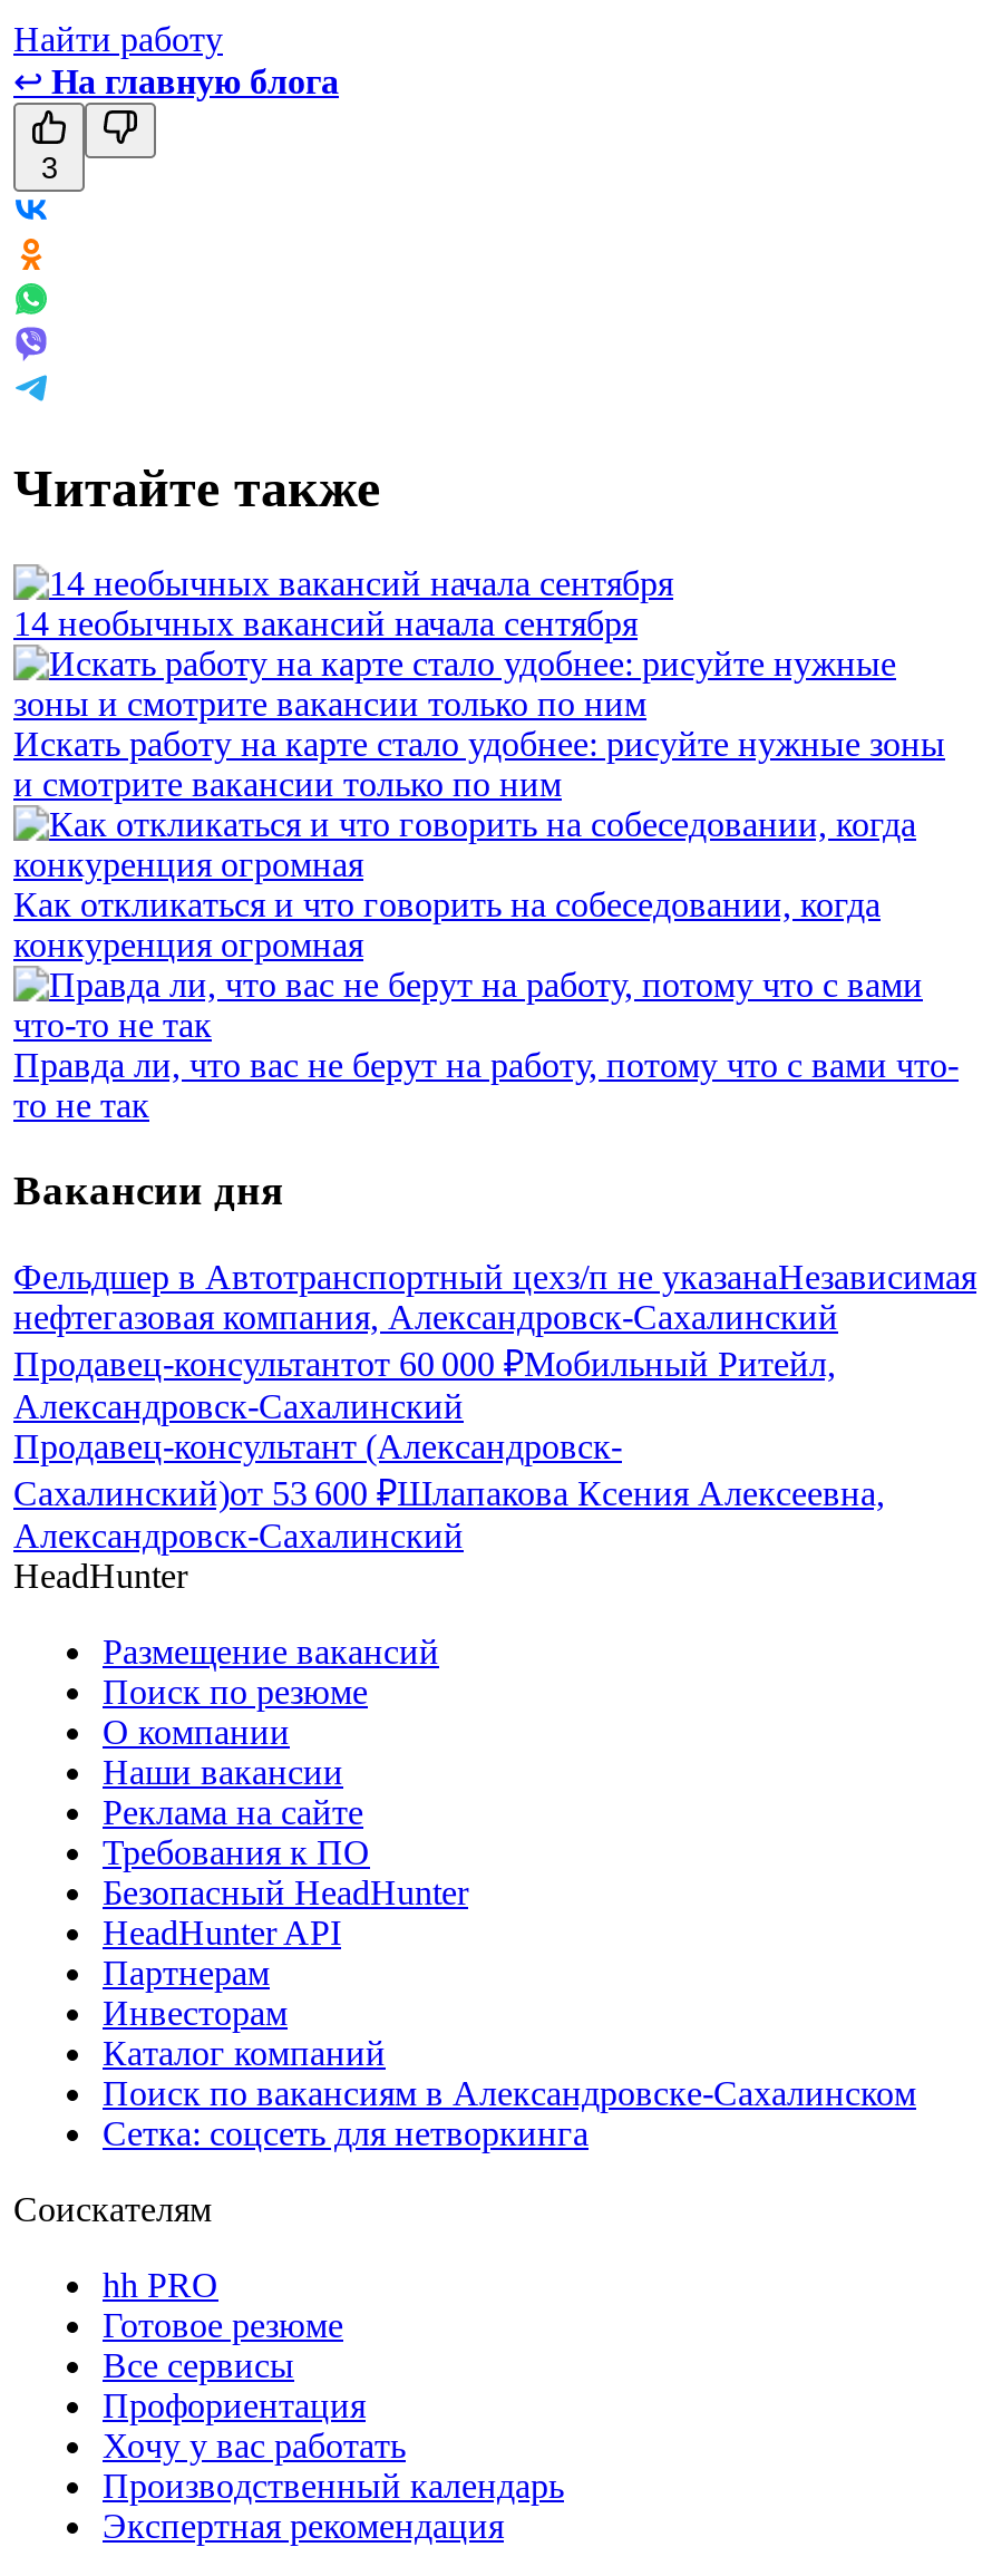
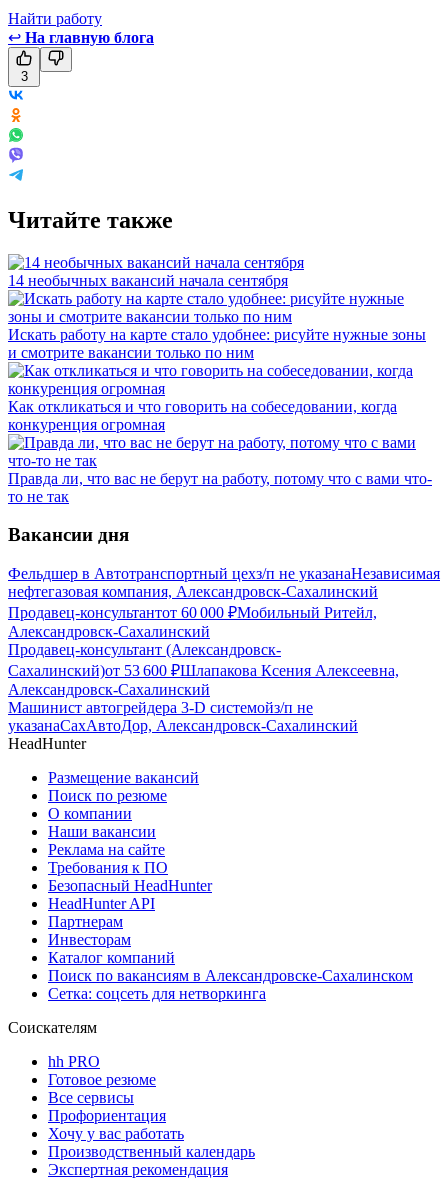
none -> [8,699,358,734] Машинист автогрейдера 3-D системойз/п не | указанаСахАвтоДор, Александровск-Сахалинский

